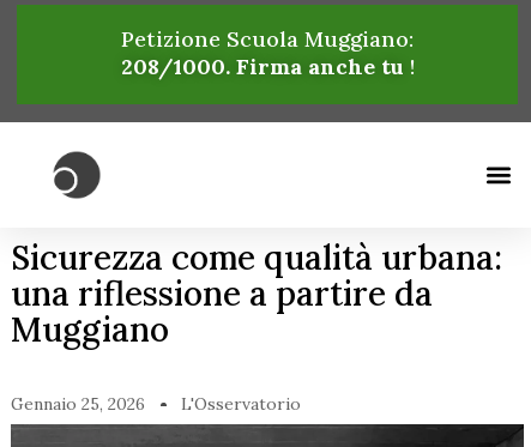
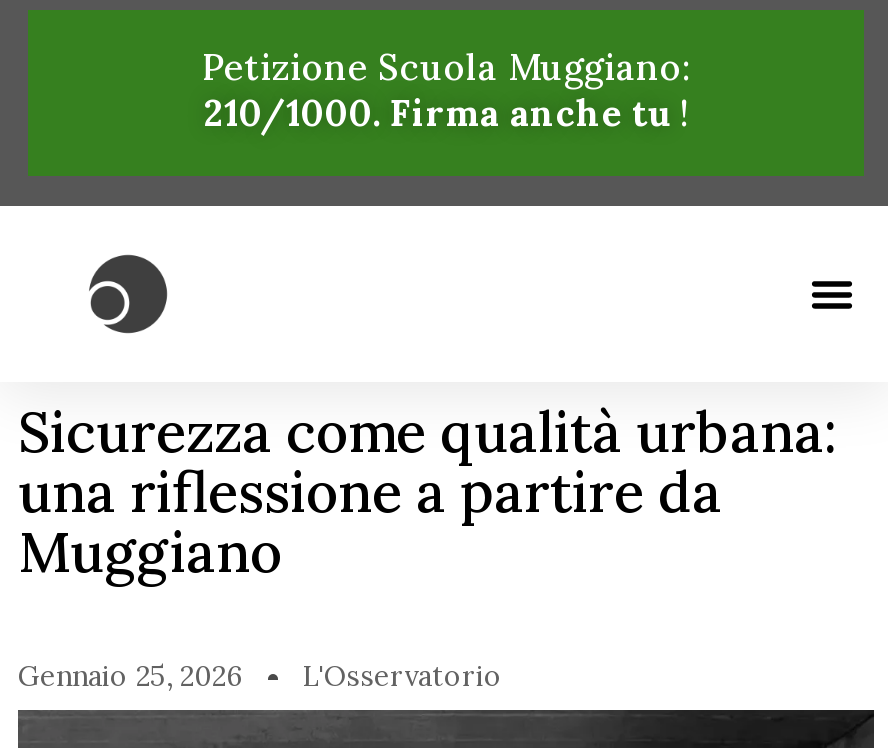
[120,53,414,80] 208/1000. Firma anche tu ! -> [204,90,688,136] 210/1000. Firma anche tu !

